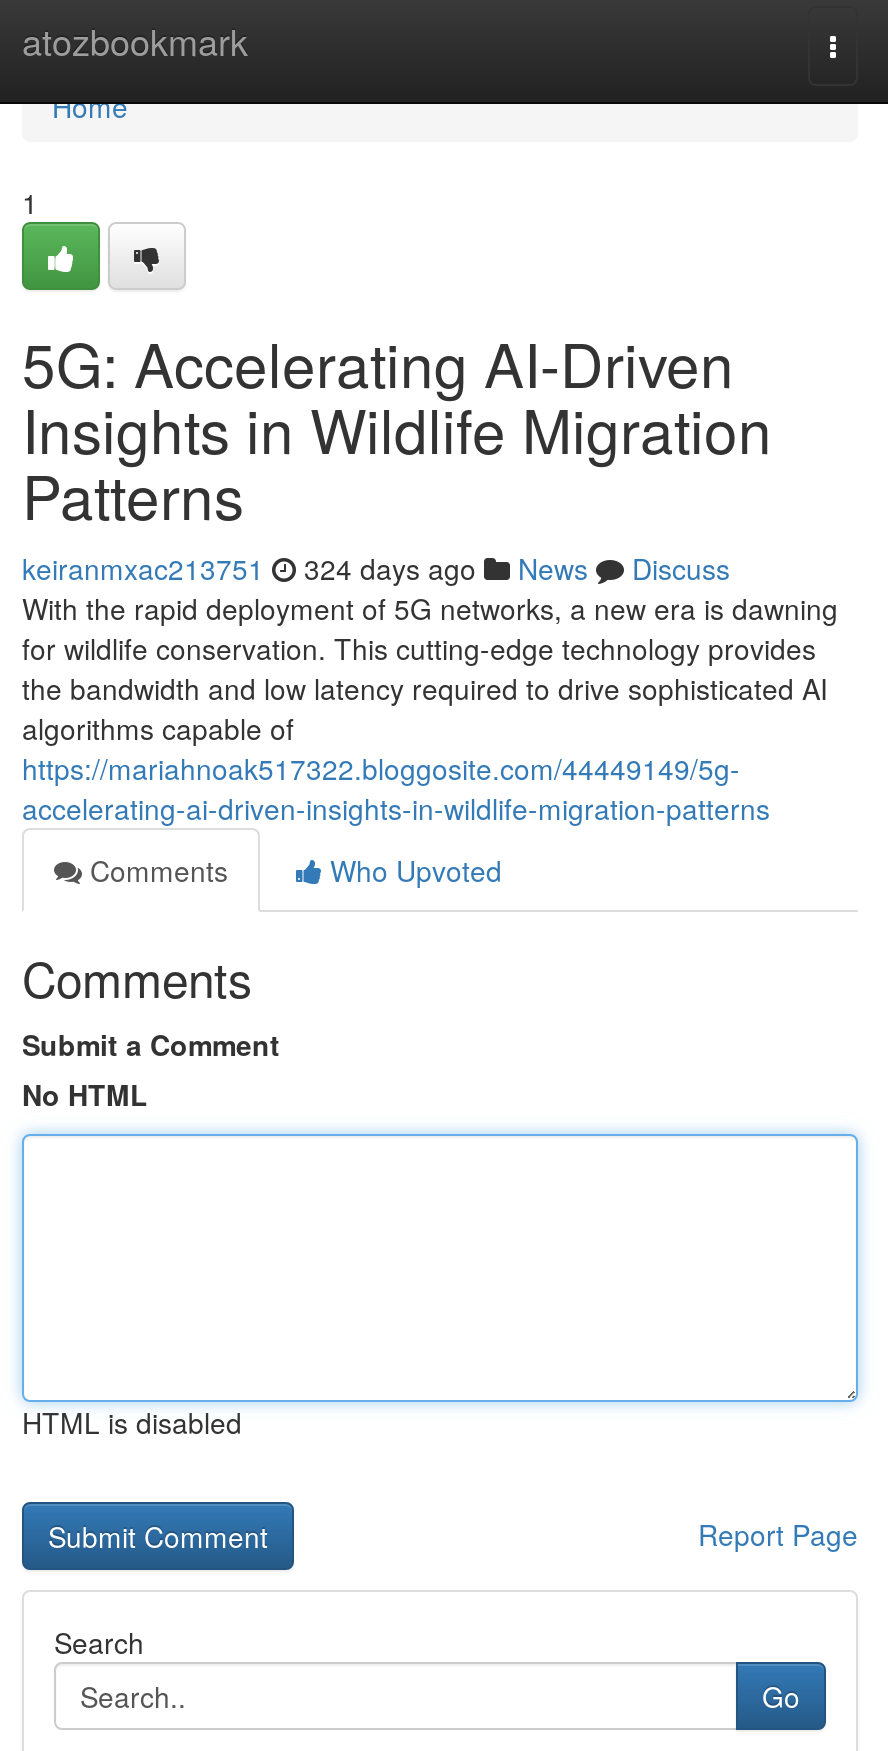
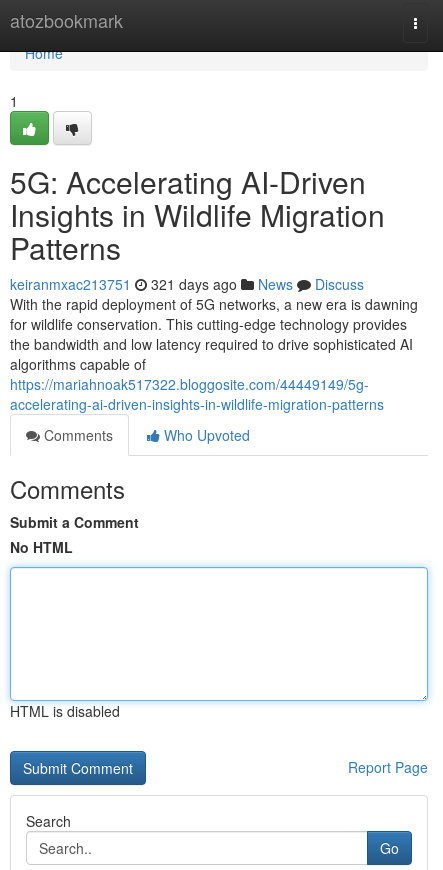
[22,548,730,588] keiranmxac213751 324 days ago News Discuss -> [10,274,364,294] keiranmxac213751 321 days ago News Discuss

